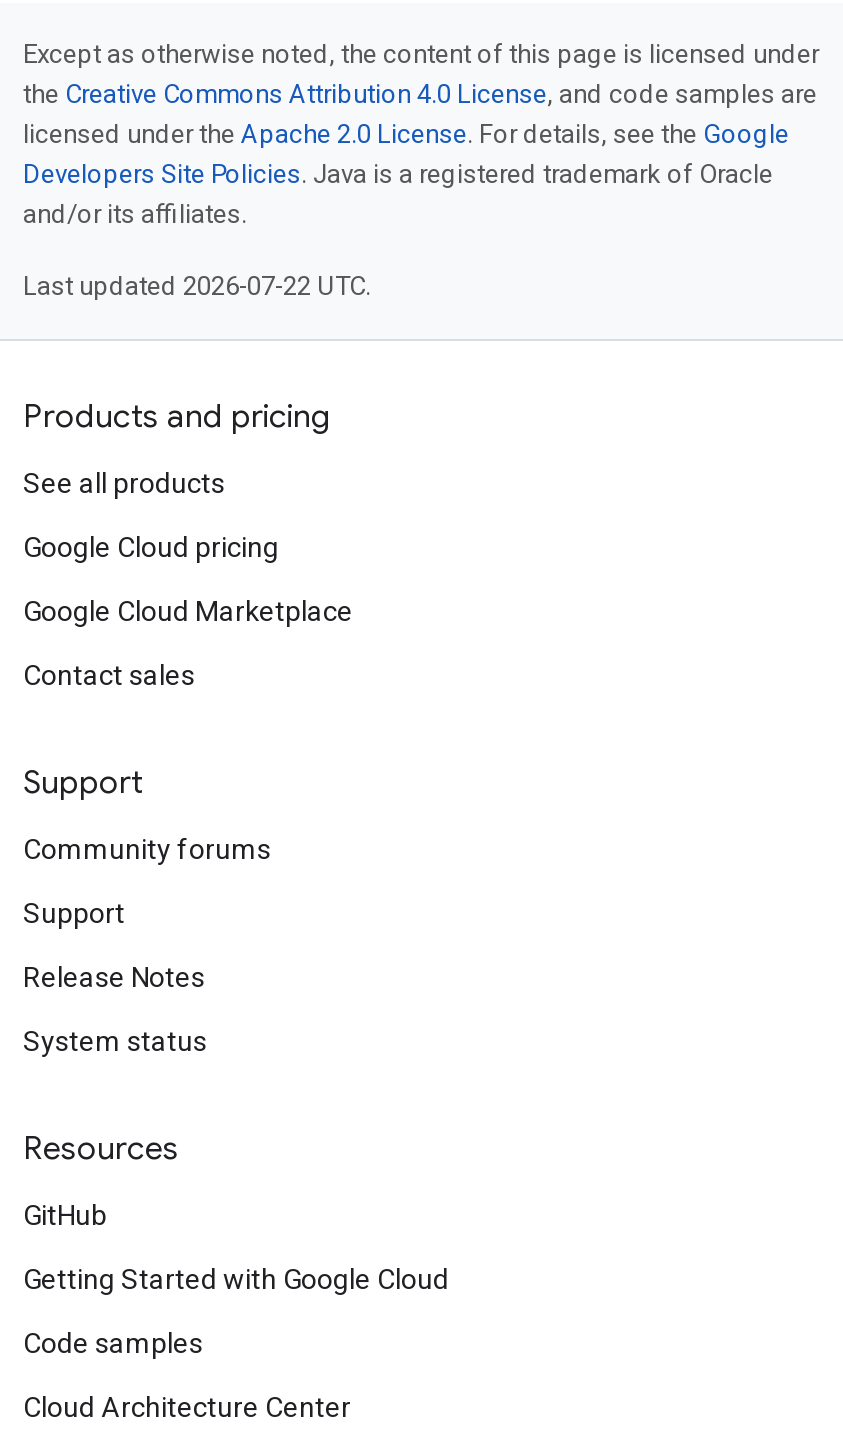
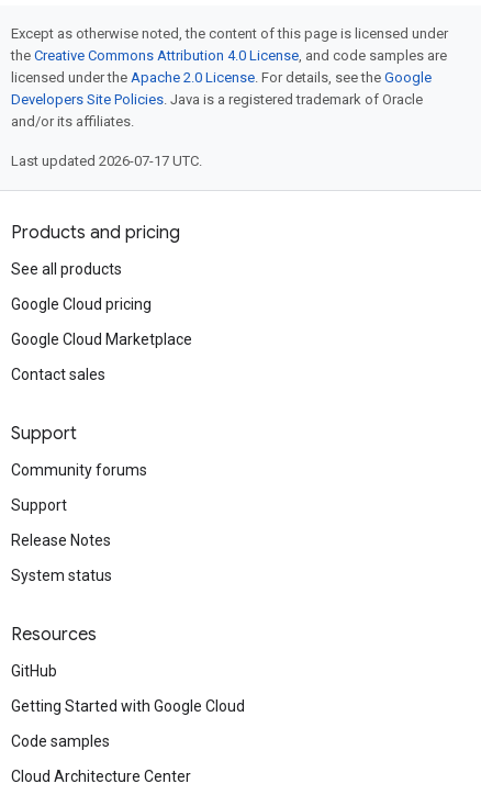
[23,271,371,301] Last updated 2026-07-22 UTC. -> [11,153,202,169] Last updated 2026-07-17 UTC.

